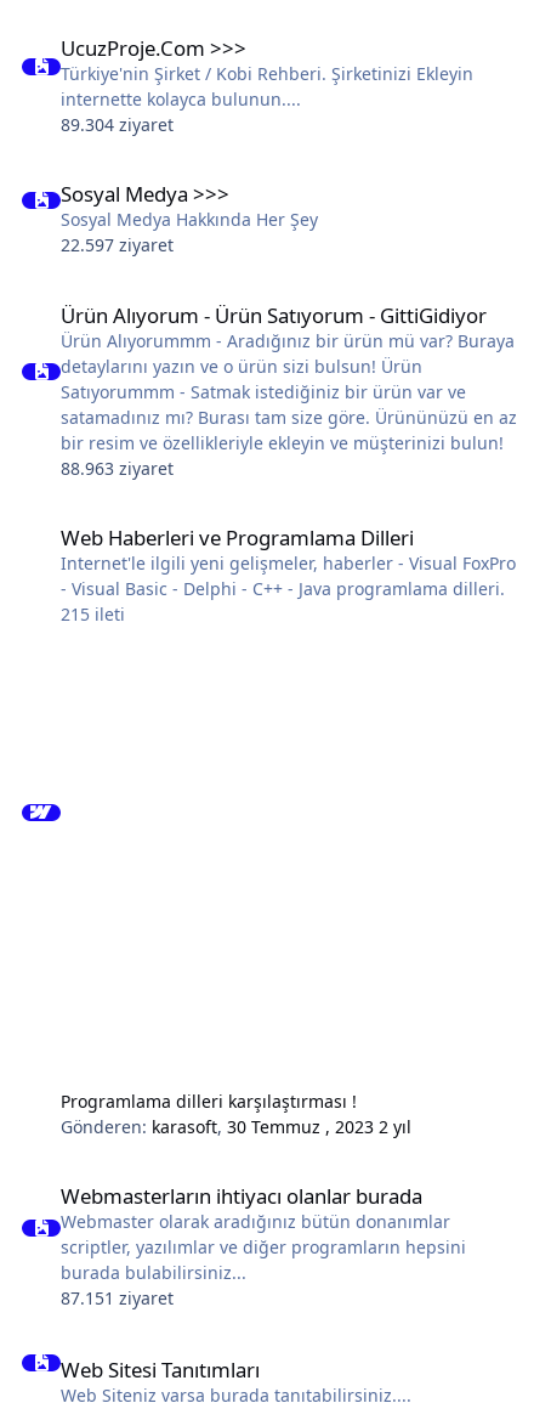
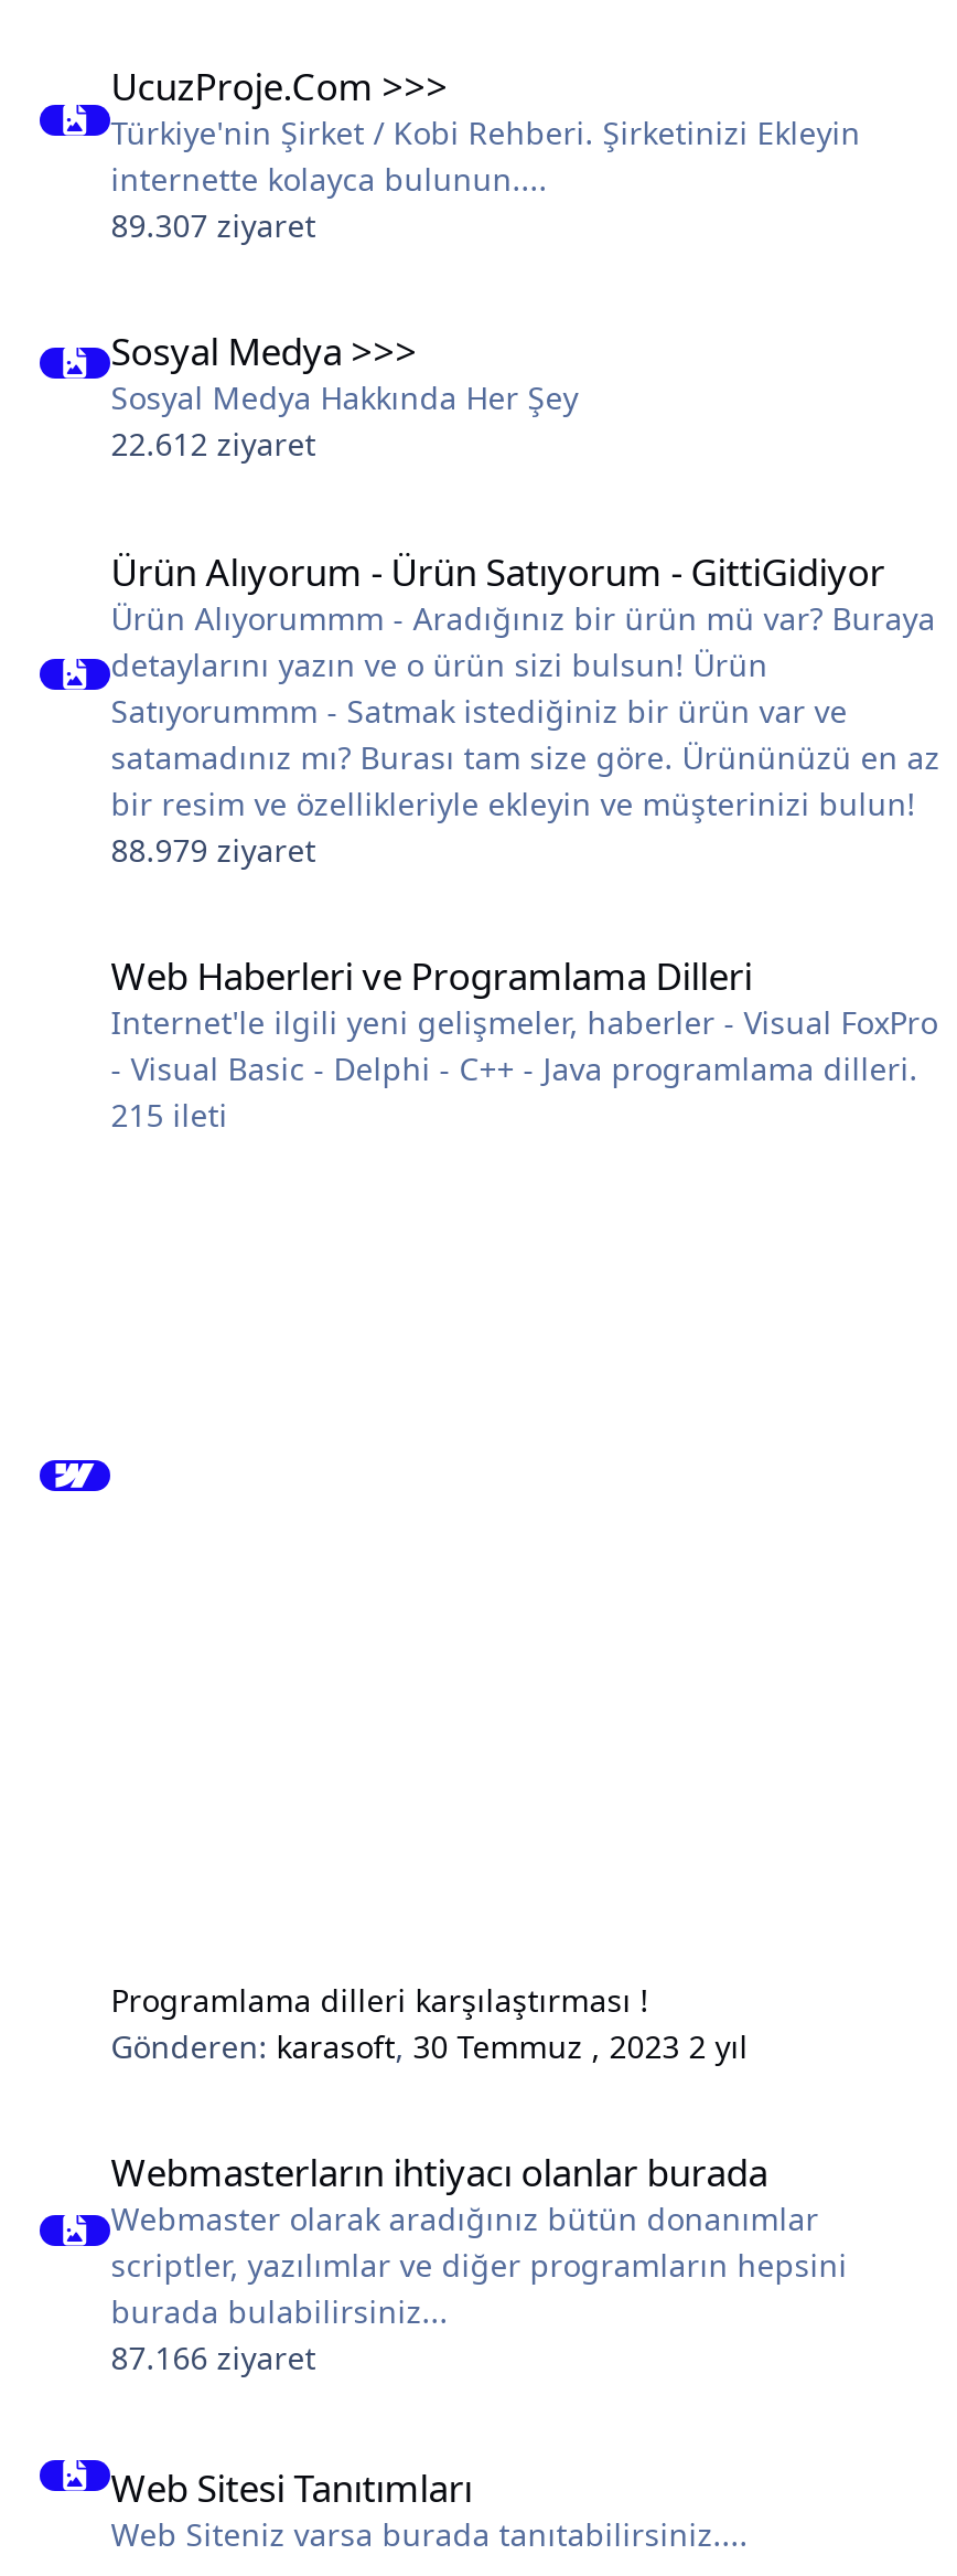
[61,113,174,136] 89.304 ziyaret -> [111,204,316,246] 89.307 ziyaret
[61,234,174,257] 22.597 ziyaret -> [111,423,316,465] 22.612 ziyaret
[61,456,174,479] 88.963 ziyaret -> [111,828,316,870] 88.979 ziyaret
[61,1287,174,1310] 87.151 ziyaret -> [111,2337,316,2379] 87.166 ziyaret

